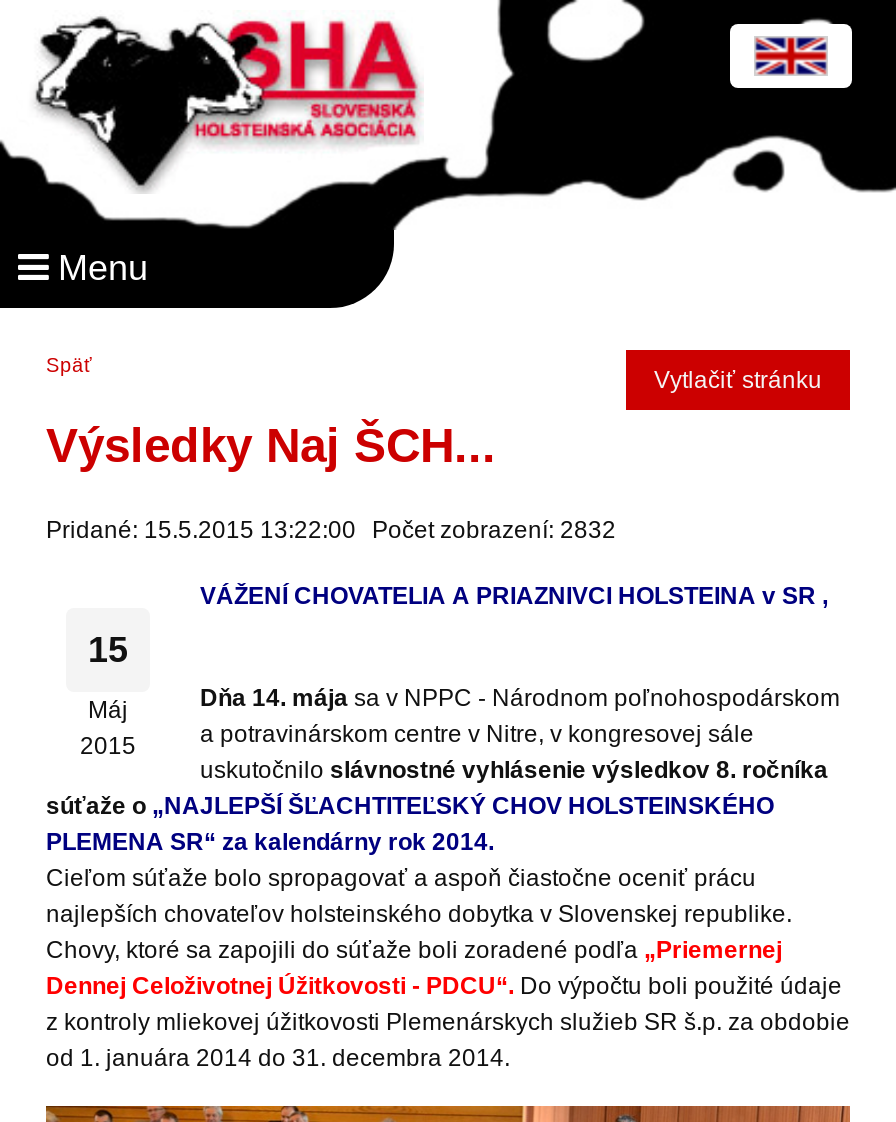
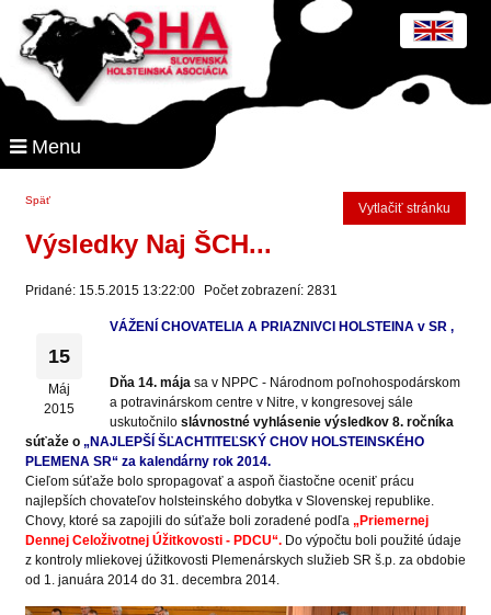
[46,516,616,544] Pridané: 15.5.2015 13:22:00 Počet zobrazení: 2832 -> [25,283,338,298] Pridané: 15.5.2015 13:22:00 Počet zobrazení: 2831

